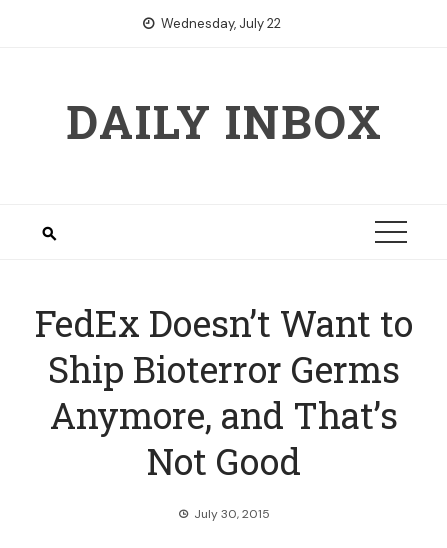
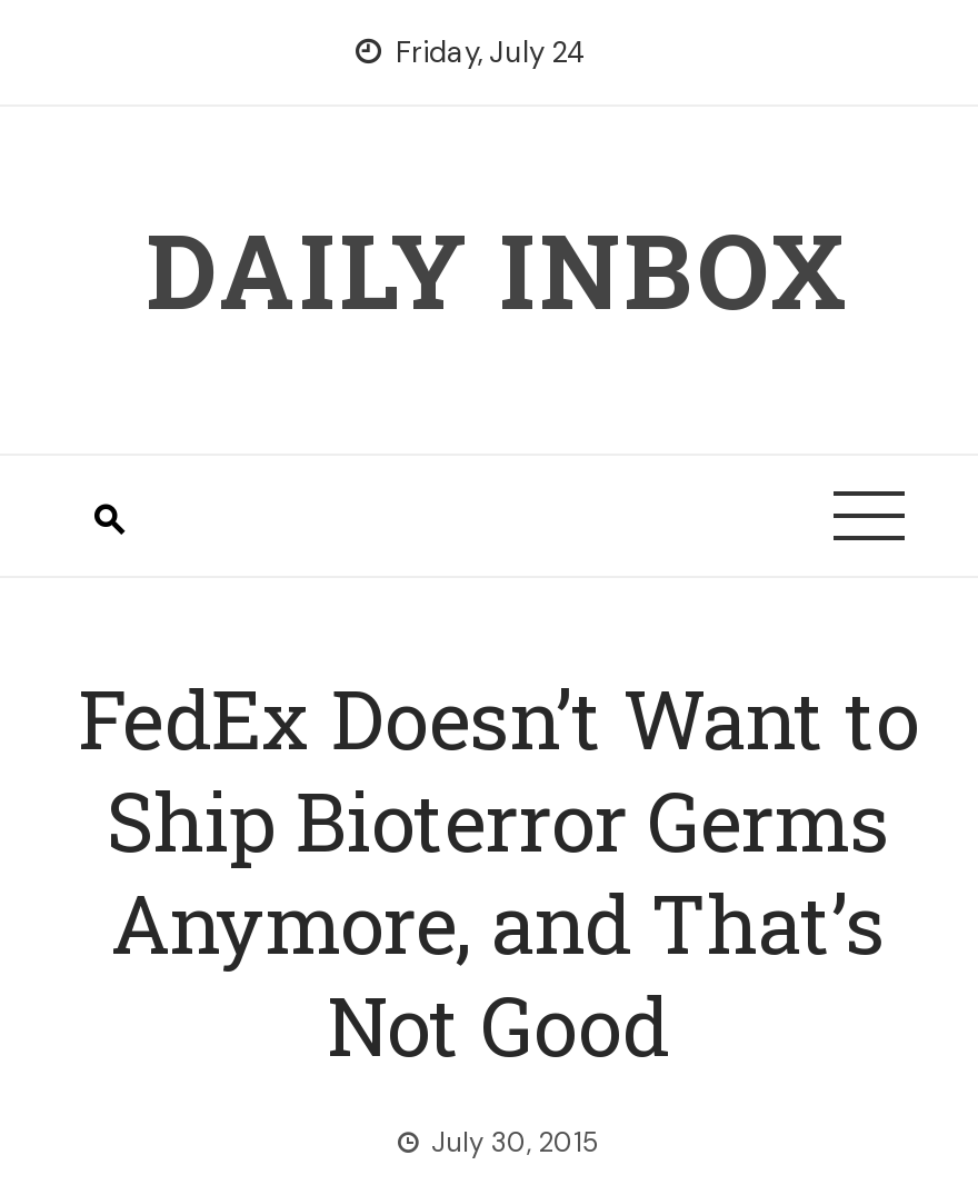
[161,15,281,32] Wednesday, July 22 -> [396,33,587,71] Friday, July 24

